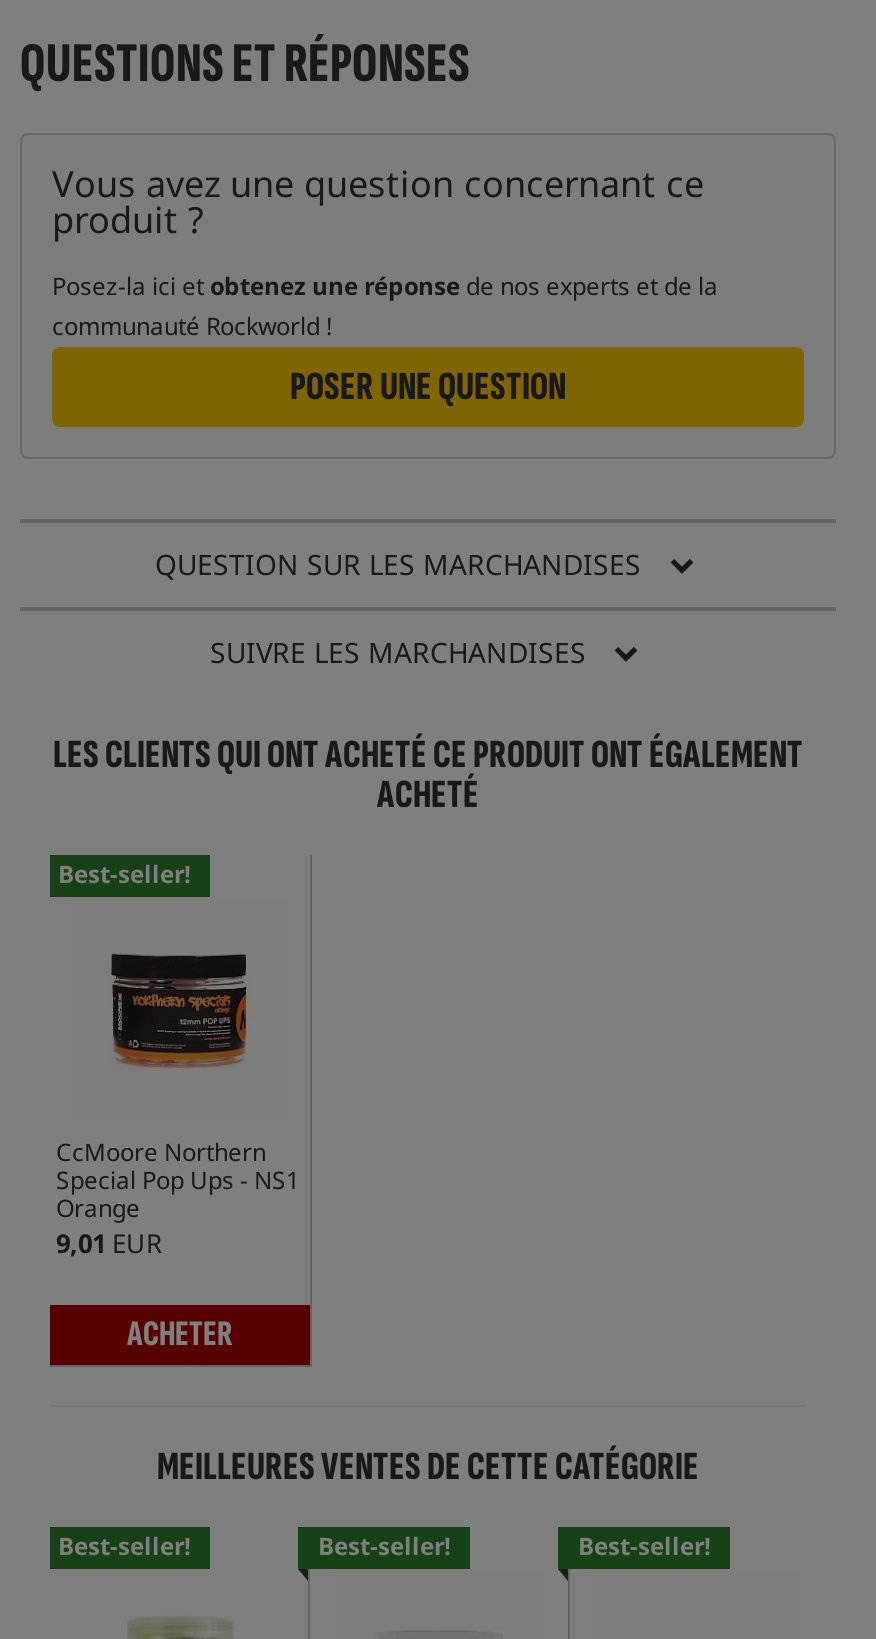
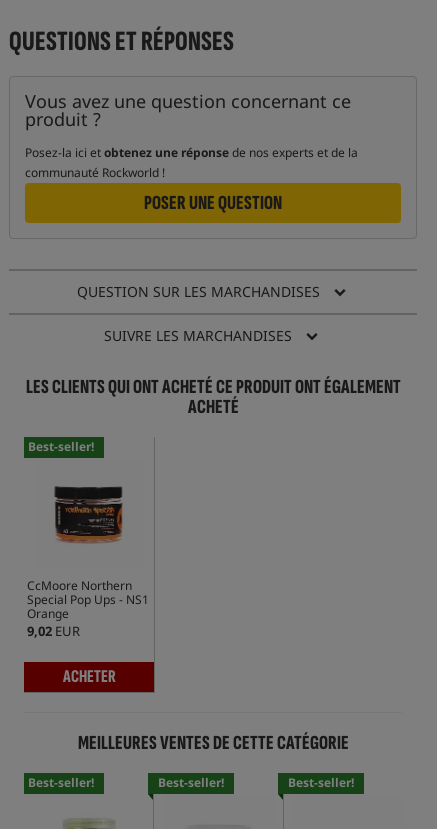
[56,1224,162,1260] 9,01 EUR -> [27,621,80,639] 9,02 EUR

